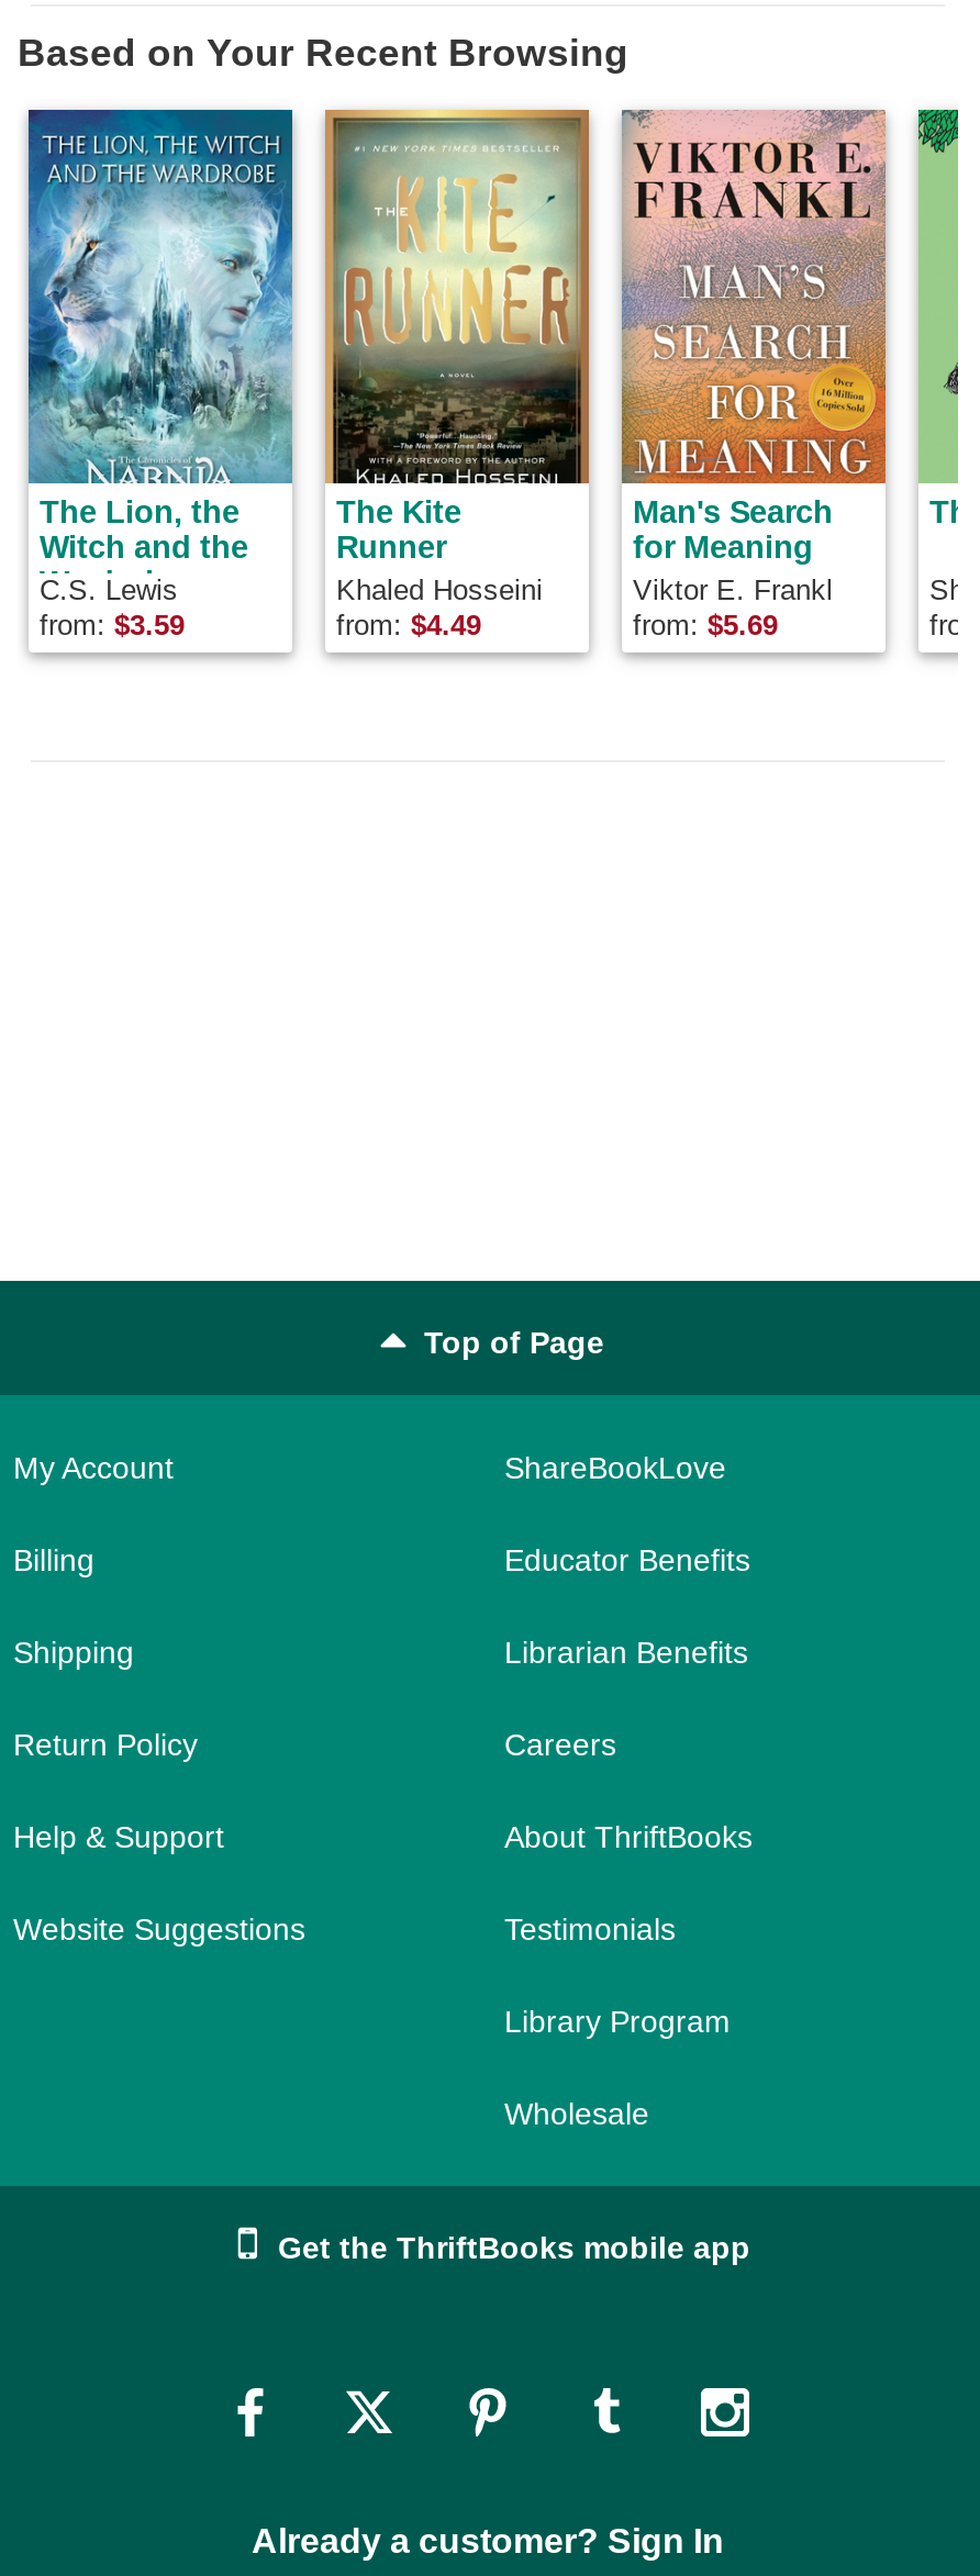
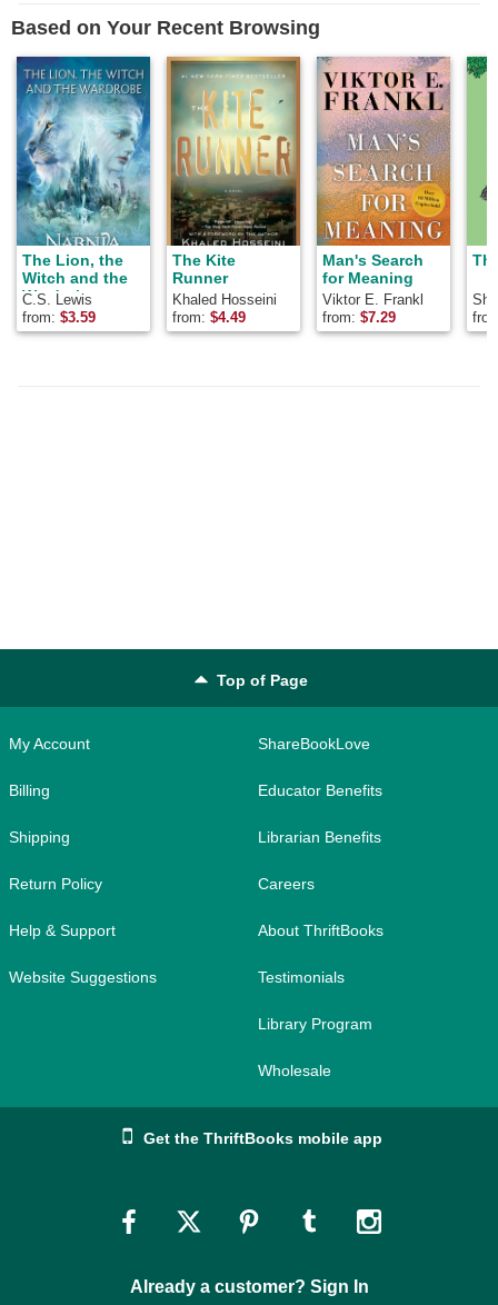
[633,608,778,641] from: $5.69 -> [322,309,396,325] from: $7.29

